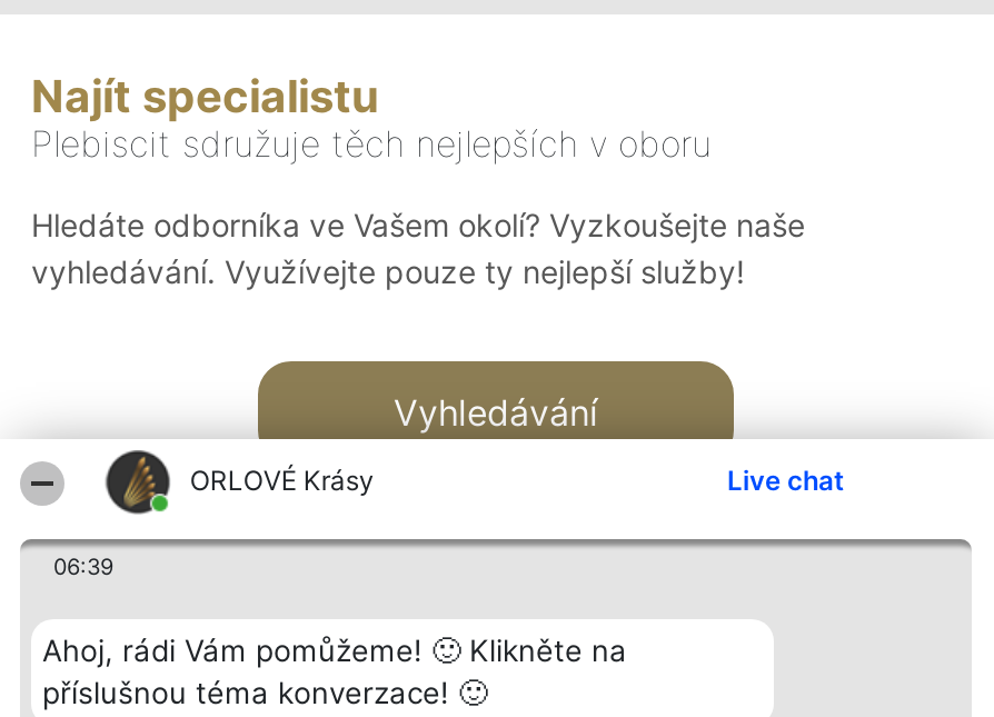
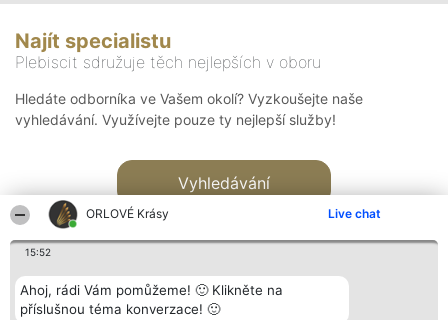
[53,552,113,579] 06:39 -> [25,246,51,258] 15:52

